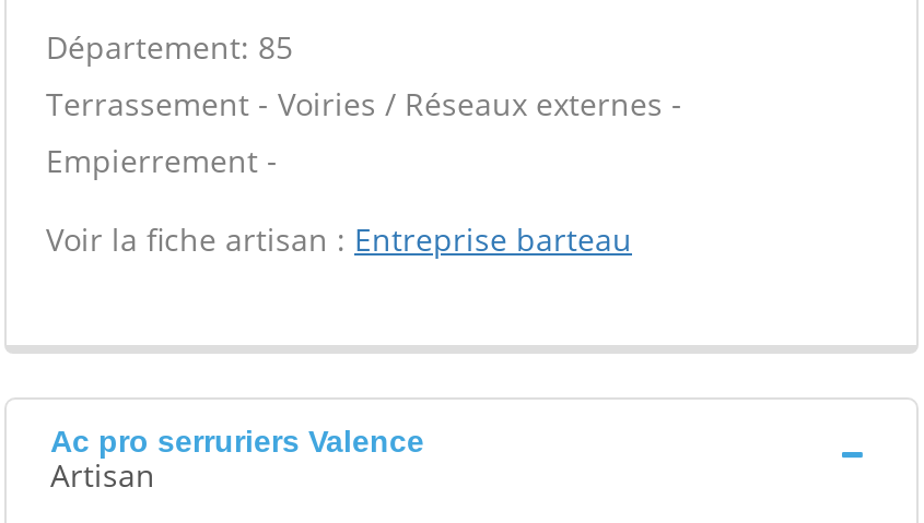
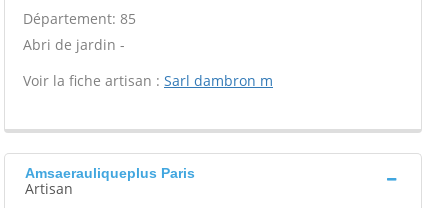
[46,83,682,181] Terrassement - Voiries / Réseaux externes - | Empierrement - -> [23,35,125,54] Abri de jardin -
[46,218,632,260] Voir la fiche artisan : Entreprise barteau -> [23,71,273,90] Voir la fiche artisan : Sarl dambron m
[50,424,424,459] Ac pro serruriers Valence -> [25,165,195,181] Amsaerauliqueplus Paris

